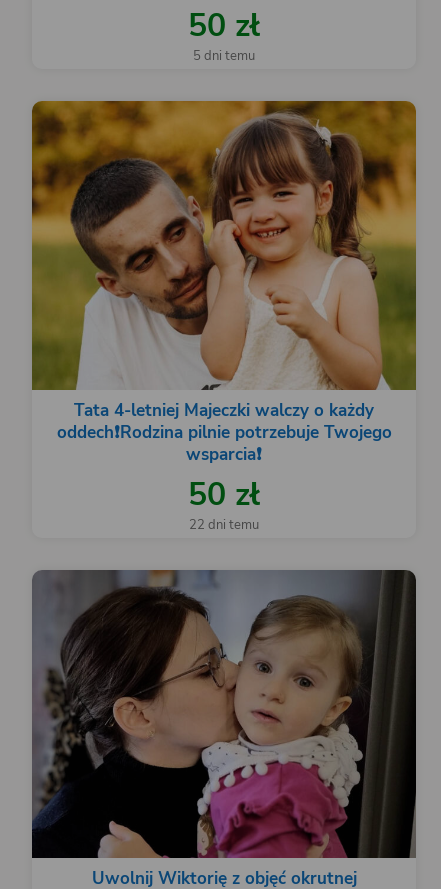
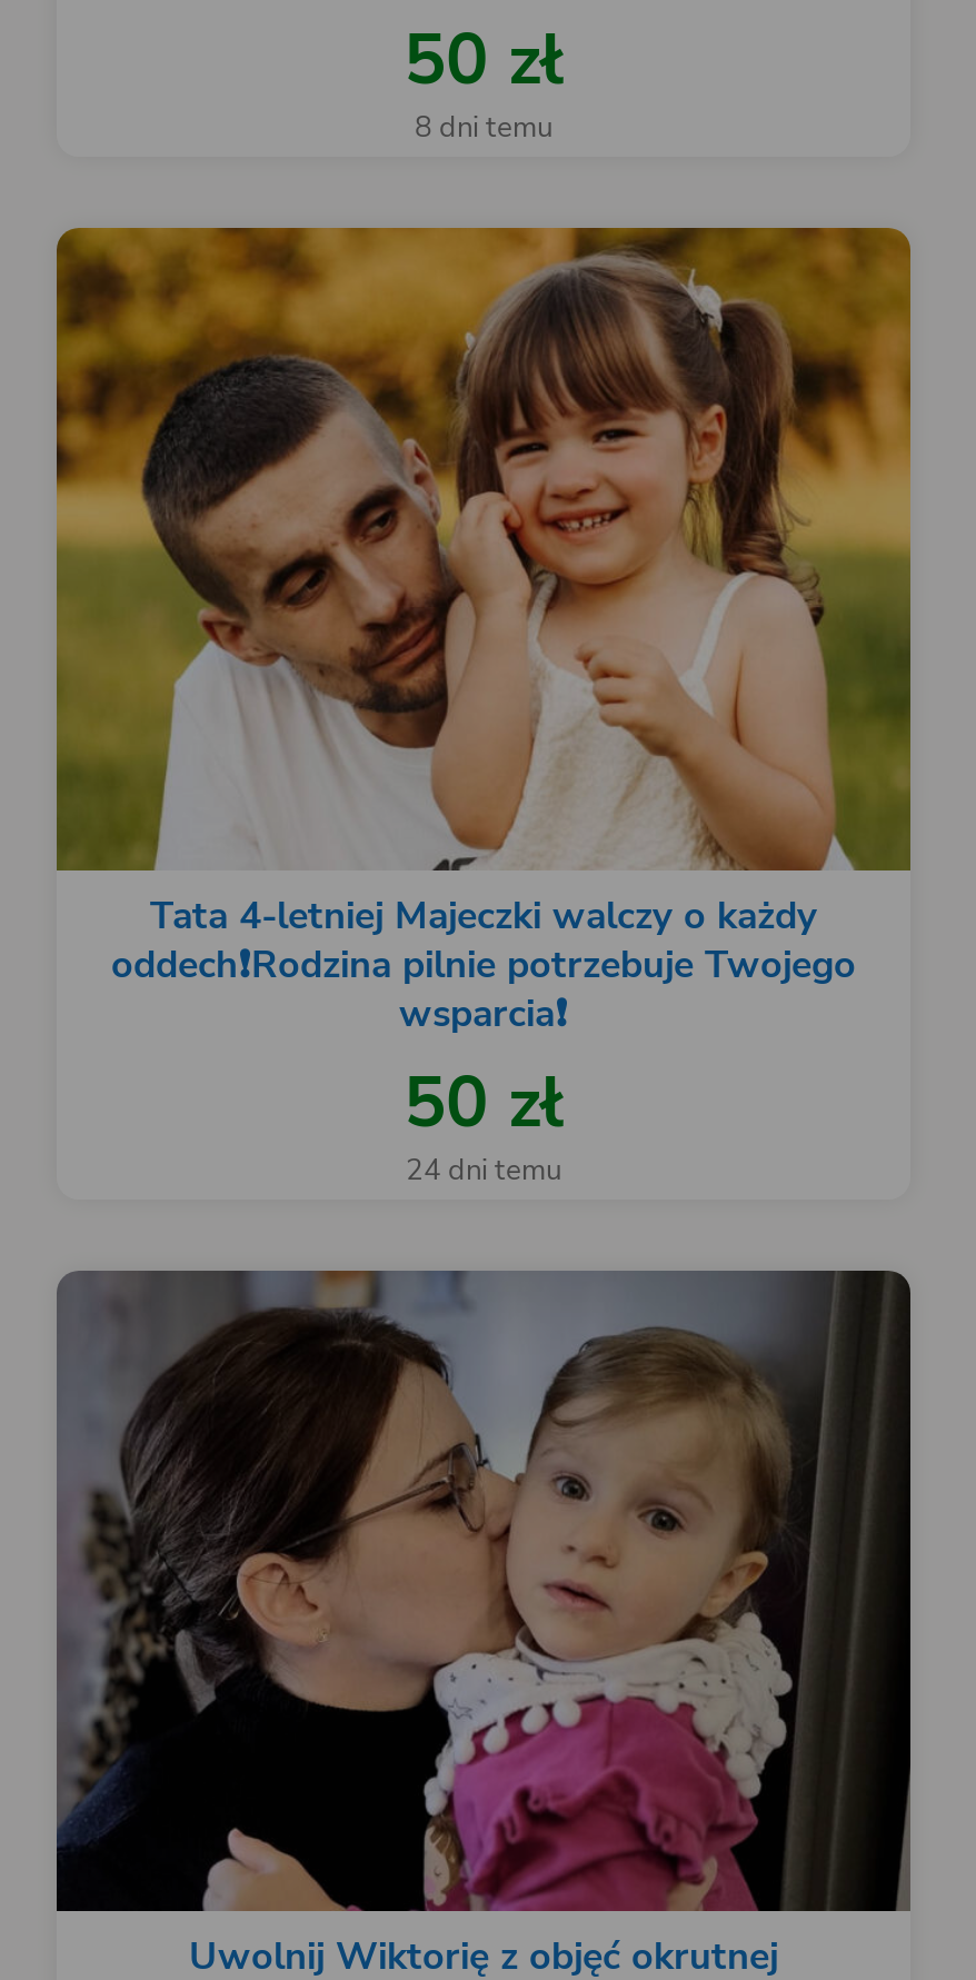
[193,50,255,63] 5 dni temu -> [415,115,552,144] 8 dni temu
[189,519,259,532] 22 dni temu -> [406,1156,561,1185] 24 dni temu

